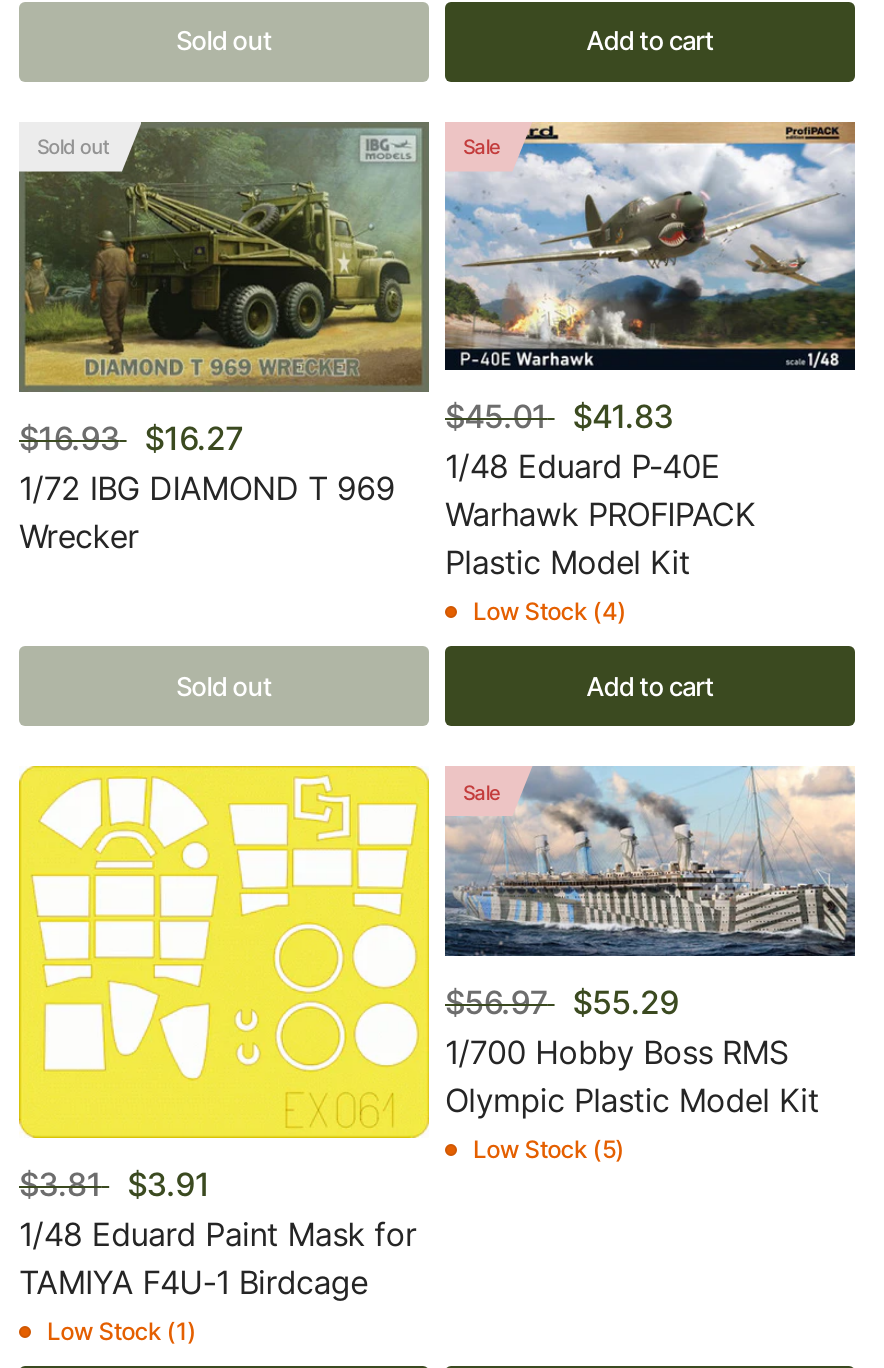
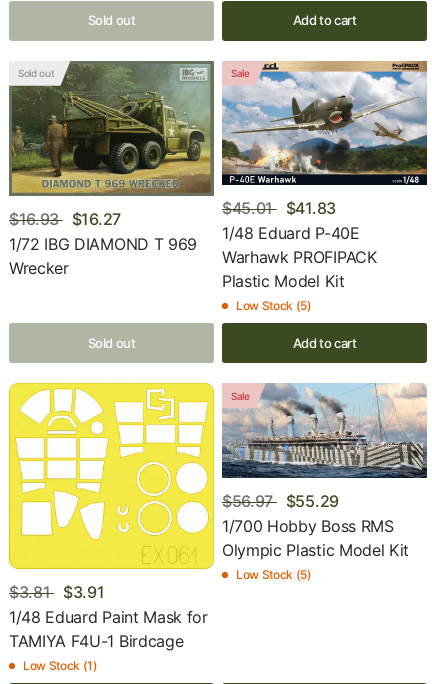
[473,596,627,626] Low Stock (4) -> [236,298,312,313] Low Stock (5)

